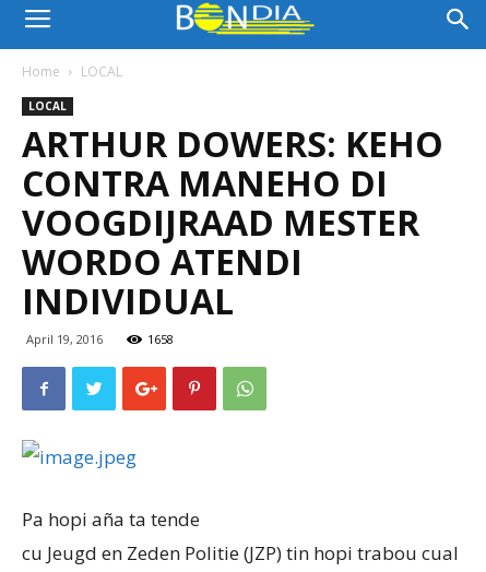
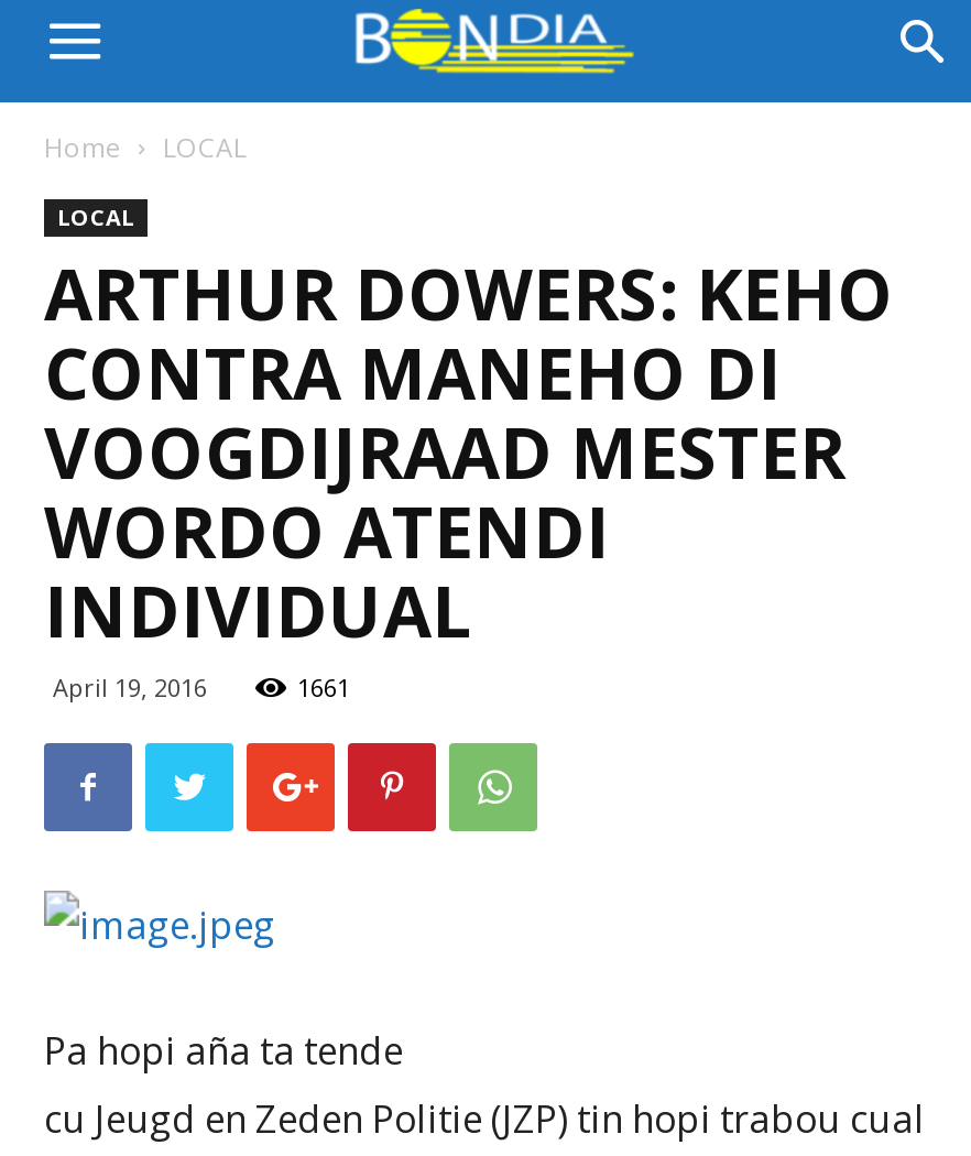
[147,331,174,347] 1658 -> [297,670,350,704] 1661

